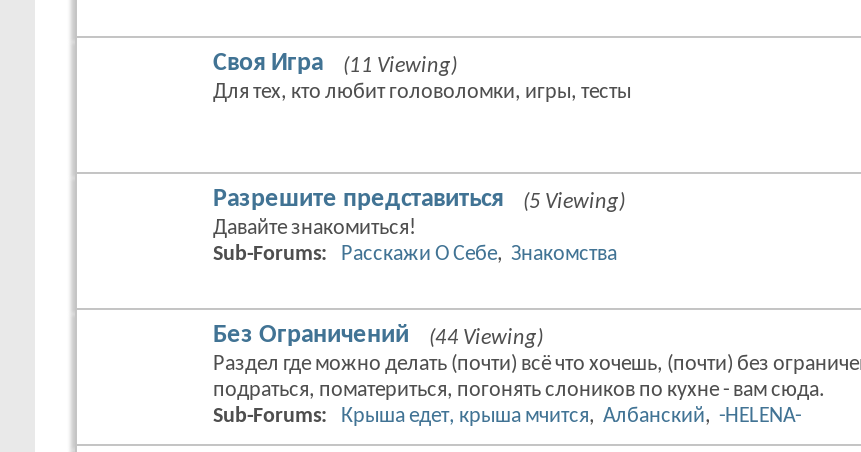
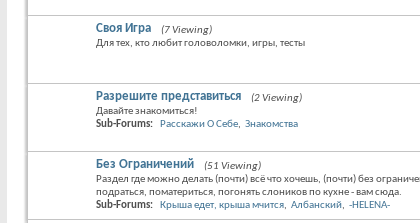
[213,51,457,79] Своя Игра (11 Viewing) -> [96,22,212,36] Своя Игра (7 Viewing)
[213,187,625,215] Разрешите представиться (5 Viewing) -> [96,90,302,104] Разрешите представиться (2 Viewing)
[213,323,543,351] Без Ограничений (44 Viewing) -> [96,158,261,172] Без Ограничений (51 Viewing)

